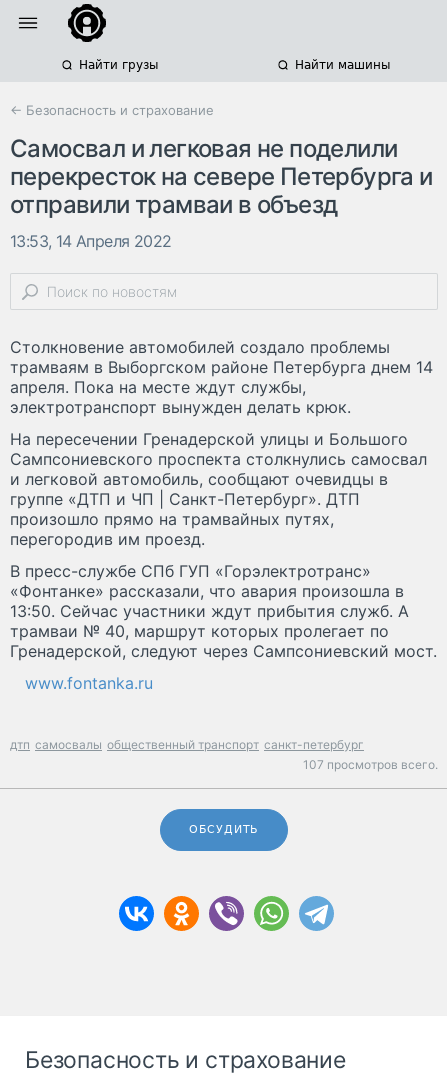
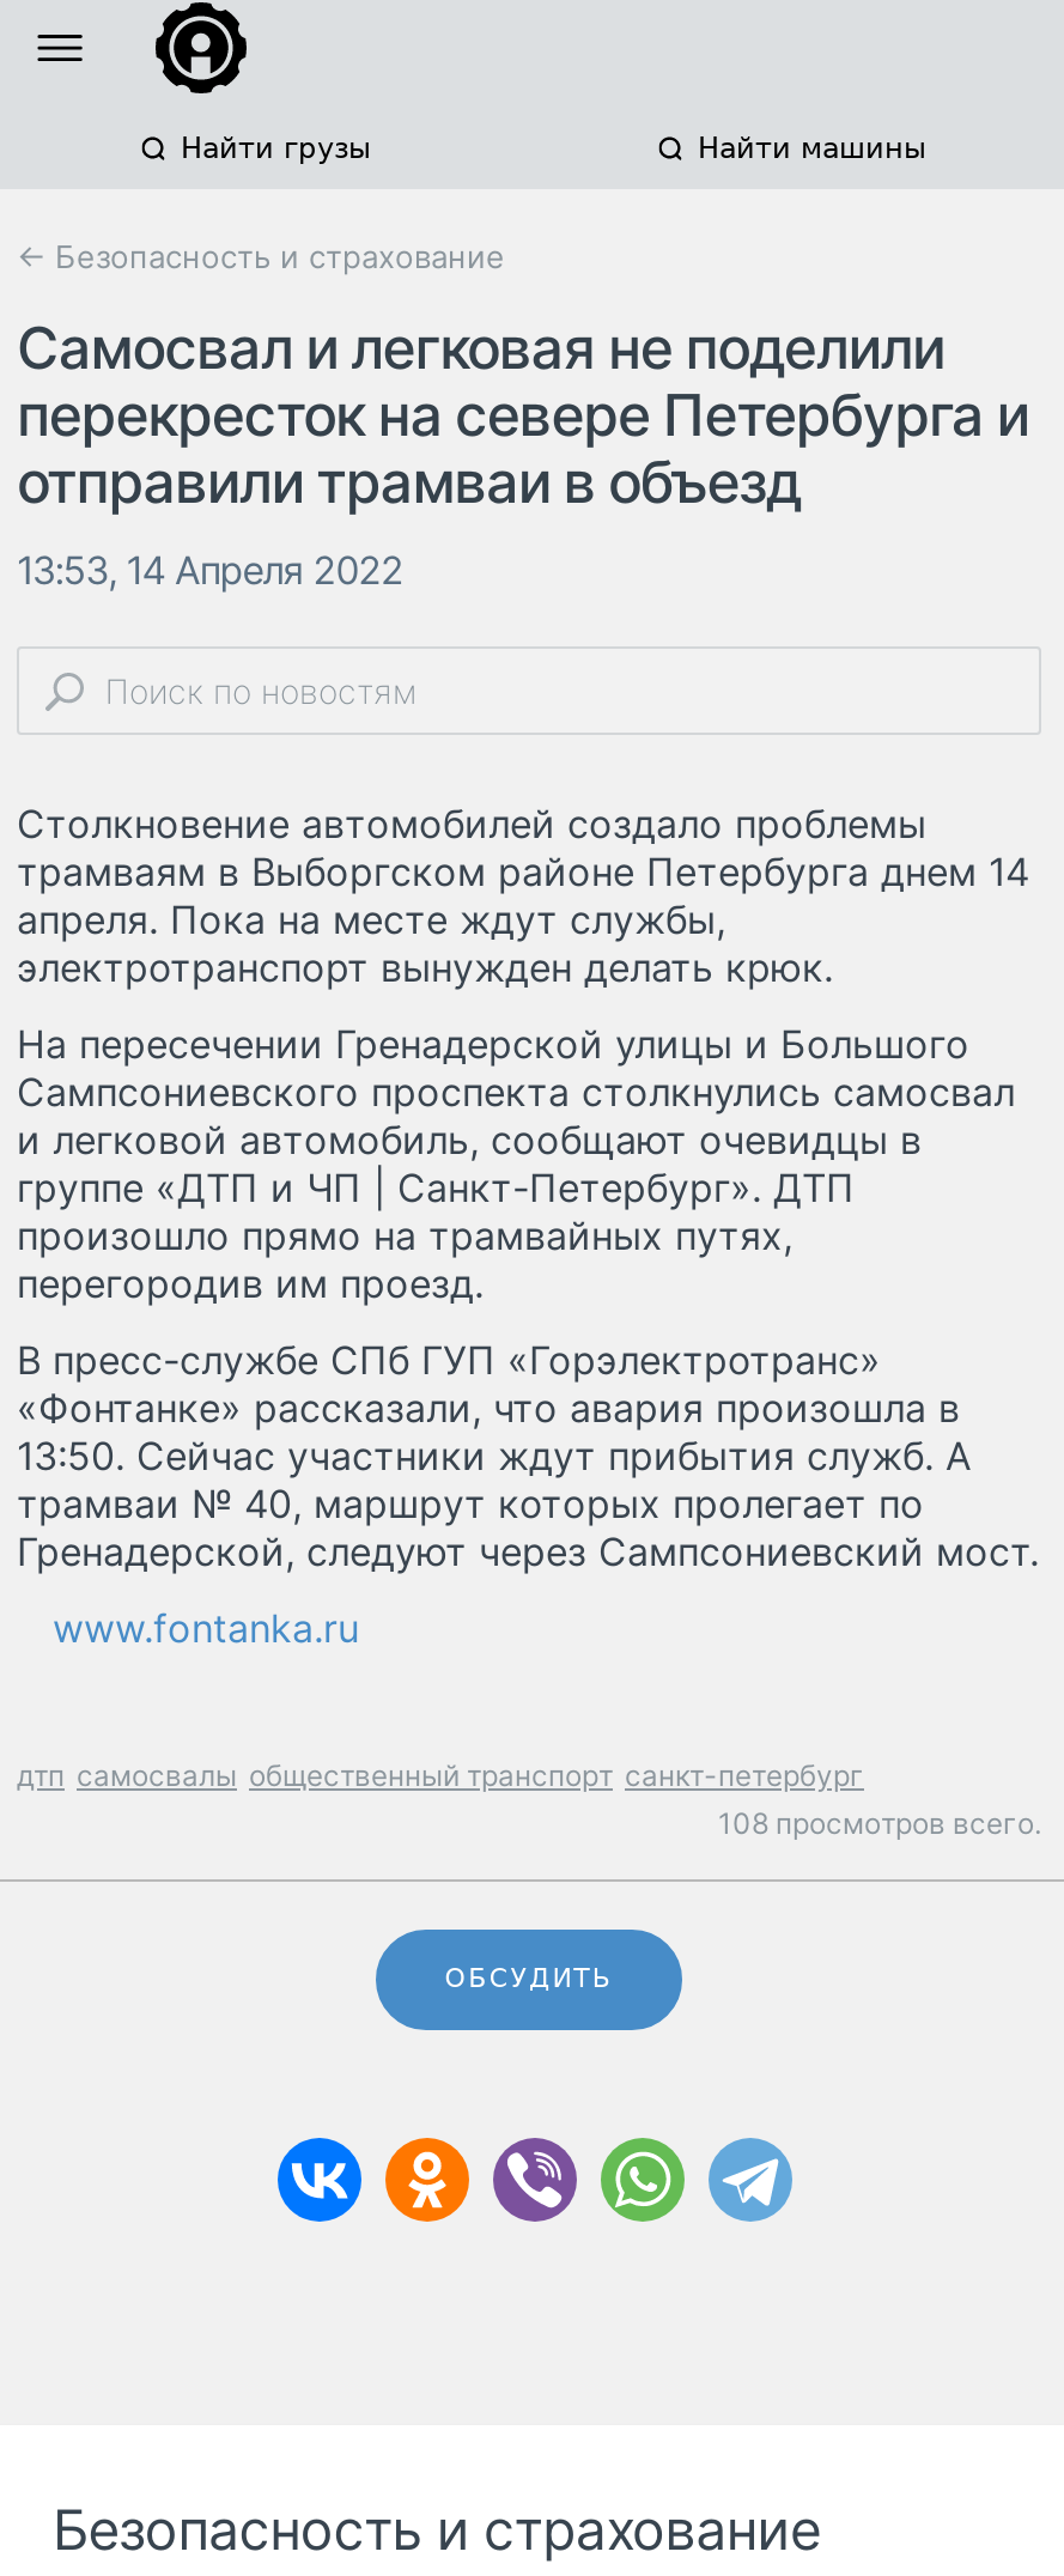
[303,757,438,772] 107 просмотров всего. -> [718,1805,1041,1841] 108 просмотров всего.

